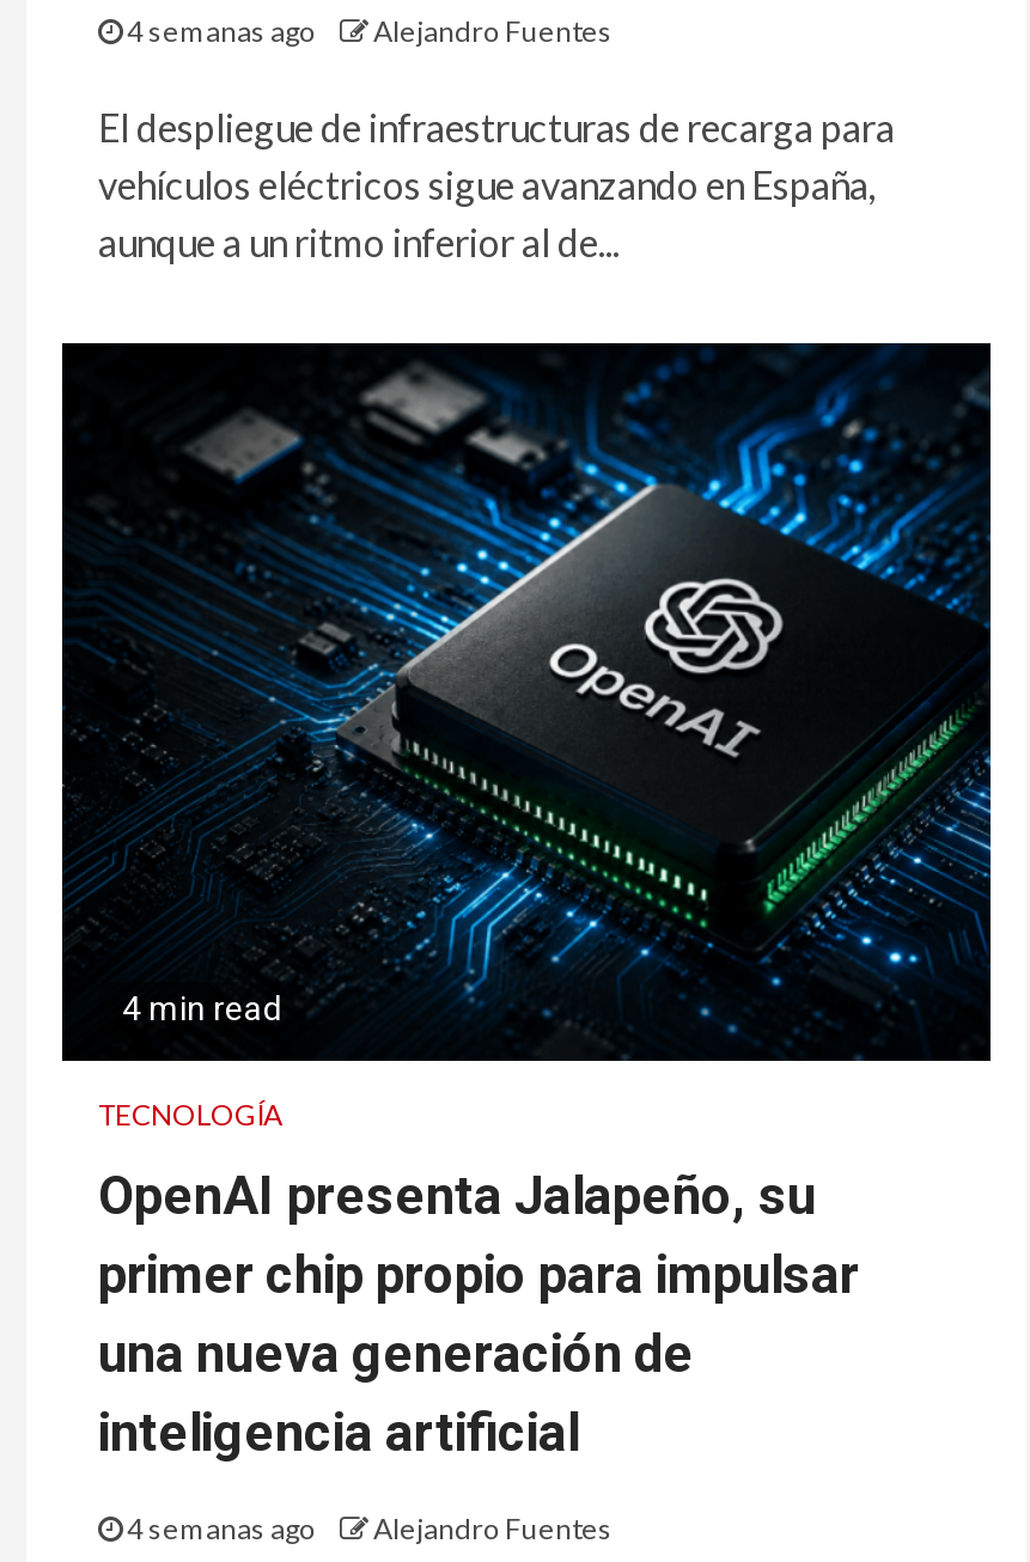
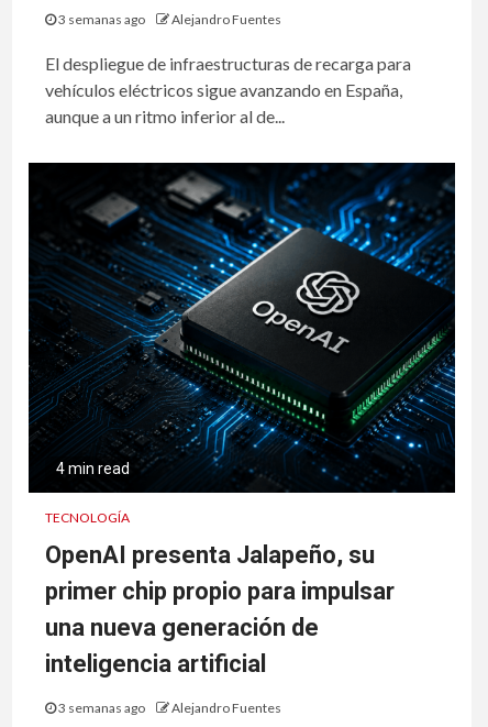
[122,13,612,49] 4 semanas ago Alejandro Fuentes -> [56,11,281,27] 3 semanas ago Alejandro Fuentes
[122,1511,612,1546] 4 semanas ago Alejandro Fuentes -> [56,700,281,716] 3 semanas ago Alejandro Fuentes

